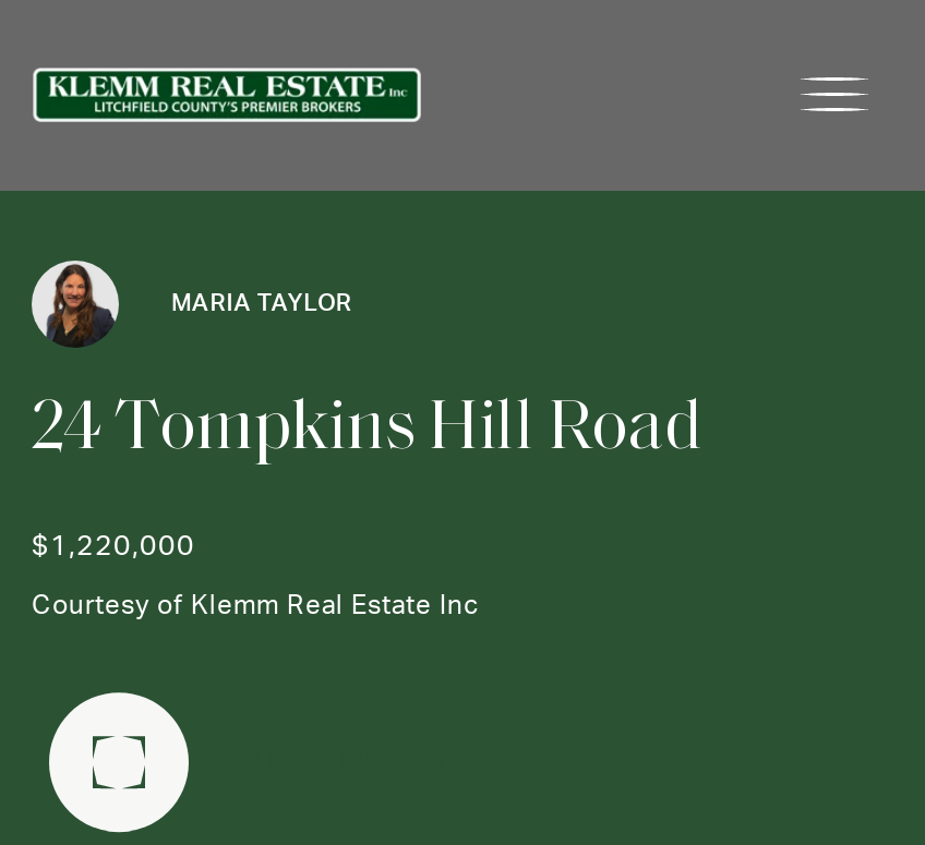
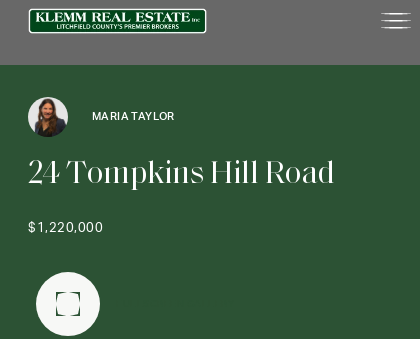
[32,592,480,618] Courtesy of Klemm Real Estate Inc -> none

